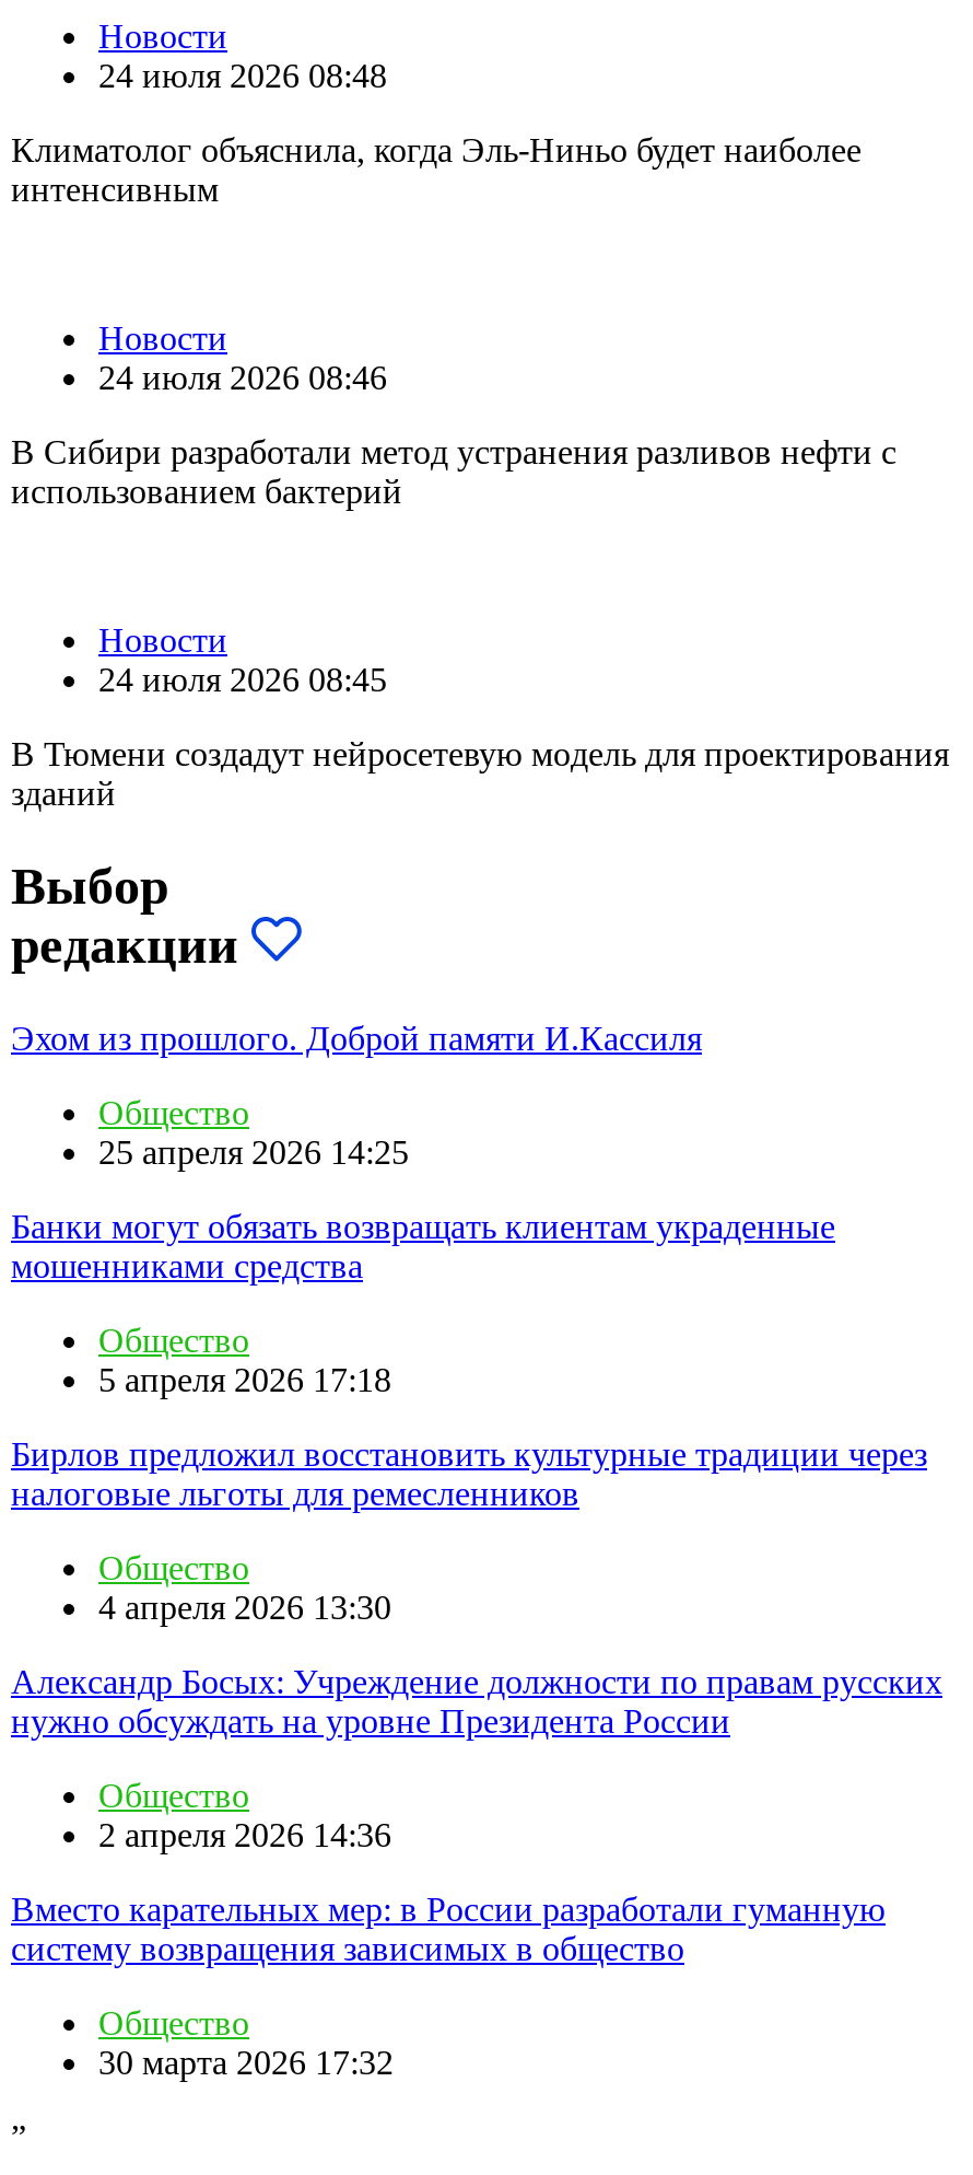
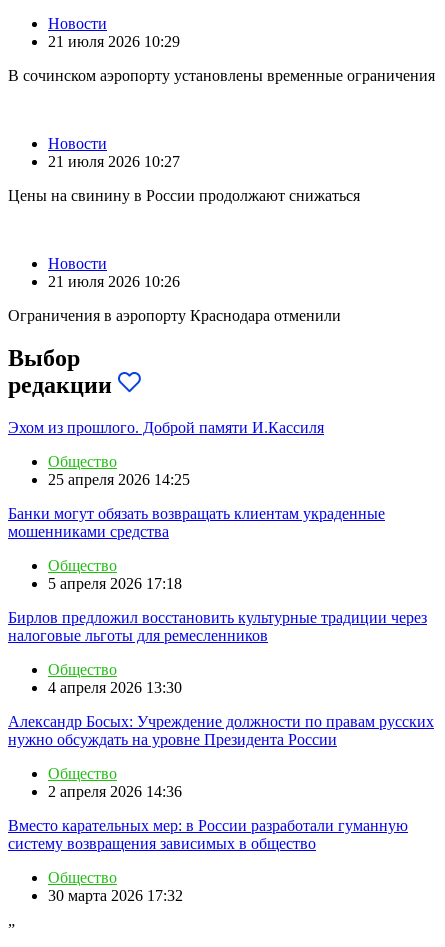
[98,57,387,94] 24 июля 2026 08:48 -> [48,33,180,50] 21 июля 2026 10:29
[11,132,861,208] Климатолог объяснила, когда Эль-Ниньо будет наиболее | интенсивным -> [8,67,435,84] В сочинском аэропорту установлены временные ограничения
[98,359,387,396] 24 июля 2026 08:46 -> [48,153,180,170] 21 июля 2026 10:27
[11,433,896,510] В Сибири разработали метод устранения разливов нефти с | использованием бактерий -> [8,187,360,204] Цены на свинину в России продолжают снижаться
[98,661,387,698] 24 июля 2026 08:45 -> [48,273,180,290] 21 июля 2026 10:26
[11,735,949,812] В Тюмени создадут нейросетевую модель для проектирования | зданий -> [8,307,341,324] Ограничения в аэропорту Краснодара отменили

